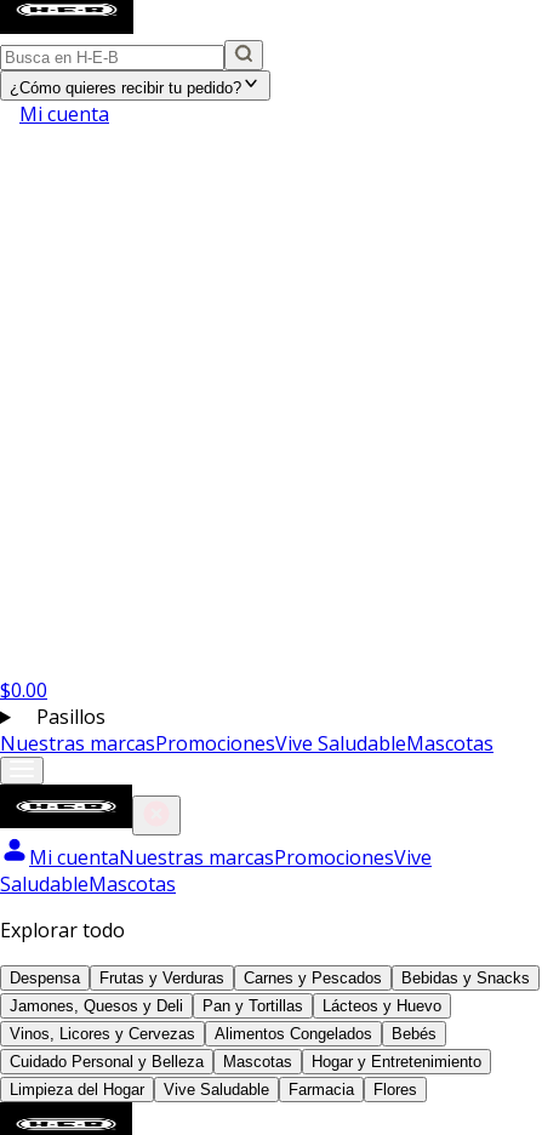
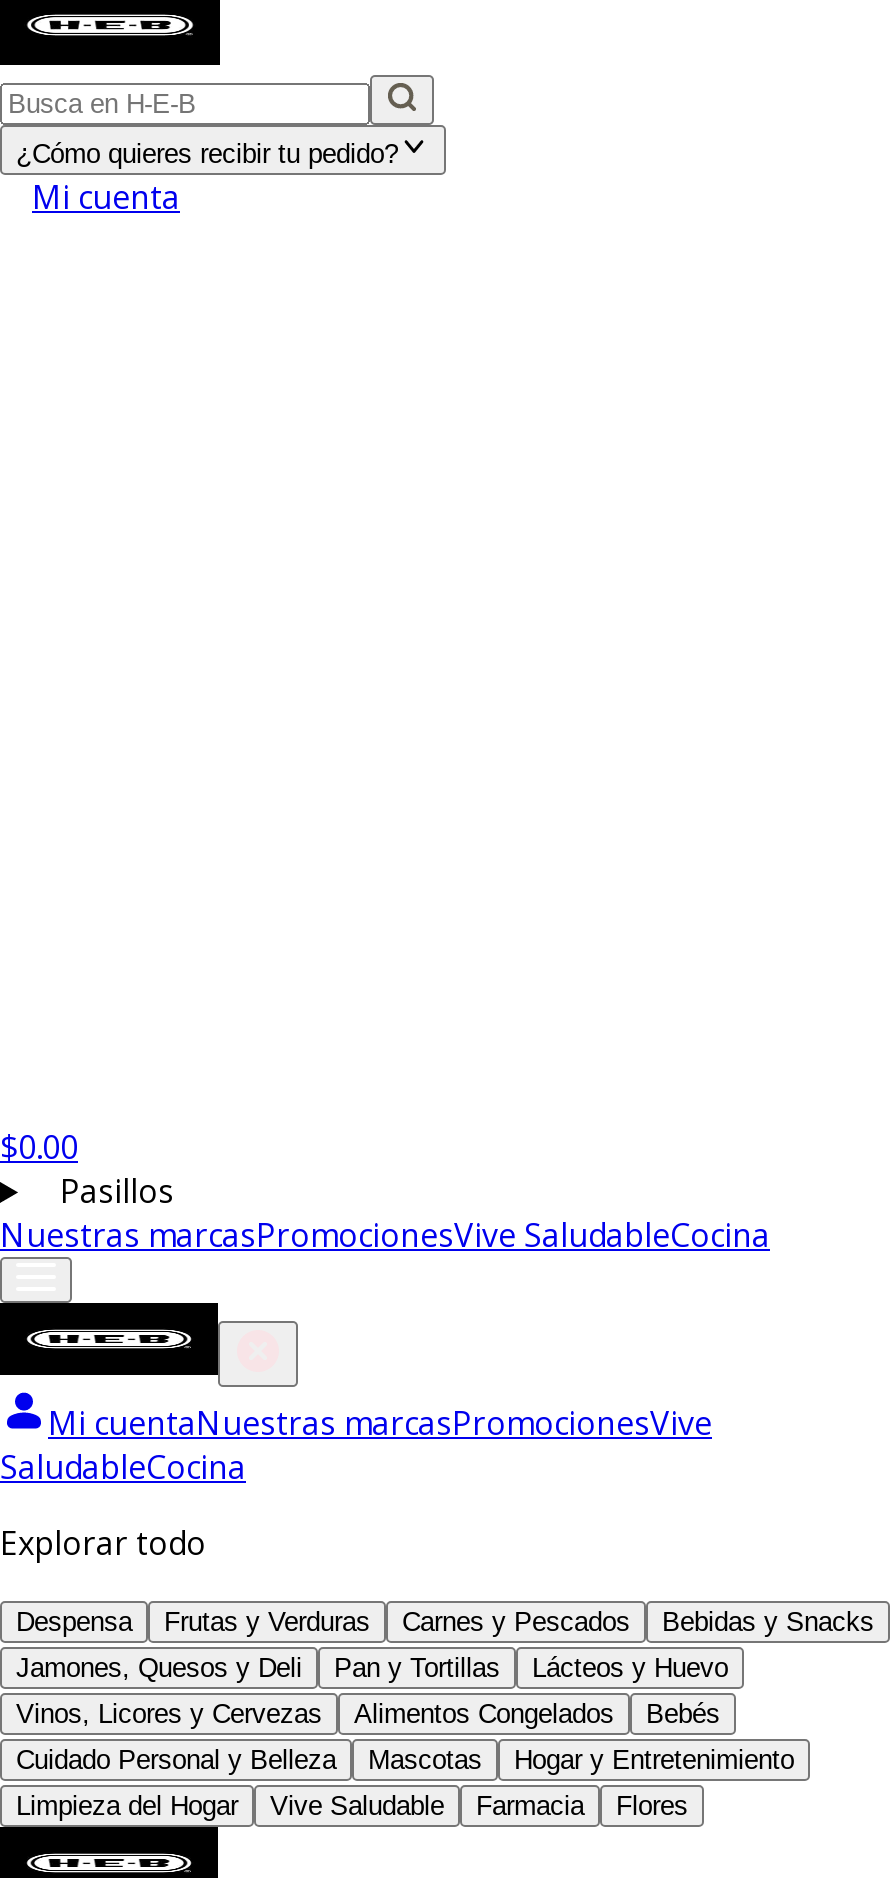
[0,730,493,757] Nuestras marcasPromocionesVive SaludableMascotas -> [0,1213,770,1257] Nuestras marcasPromocionesVive SaludableCocina
[0,871,176,897] SaludableMascotas -> [0,1445,246,1489] SaludableCocina

